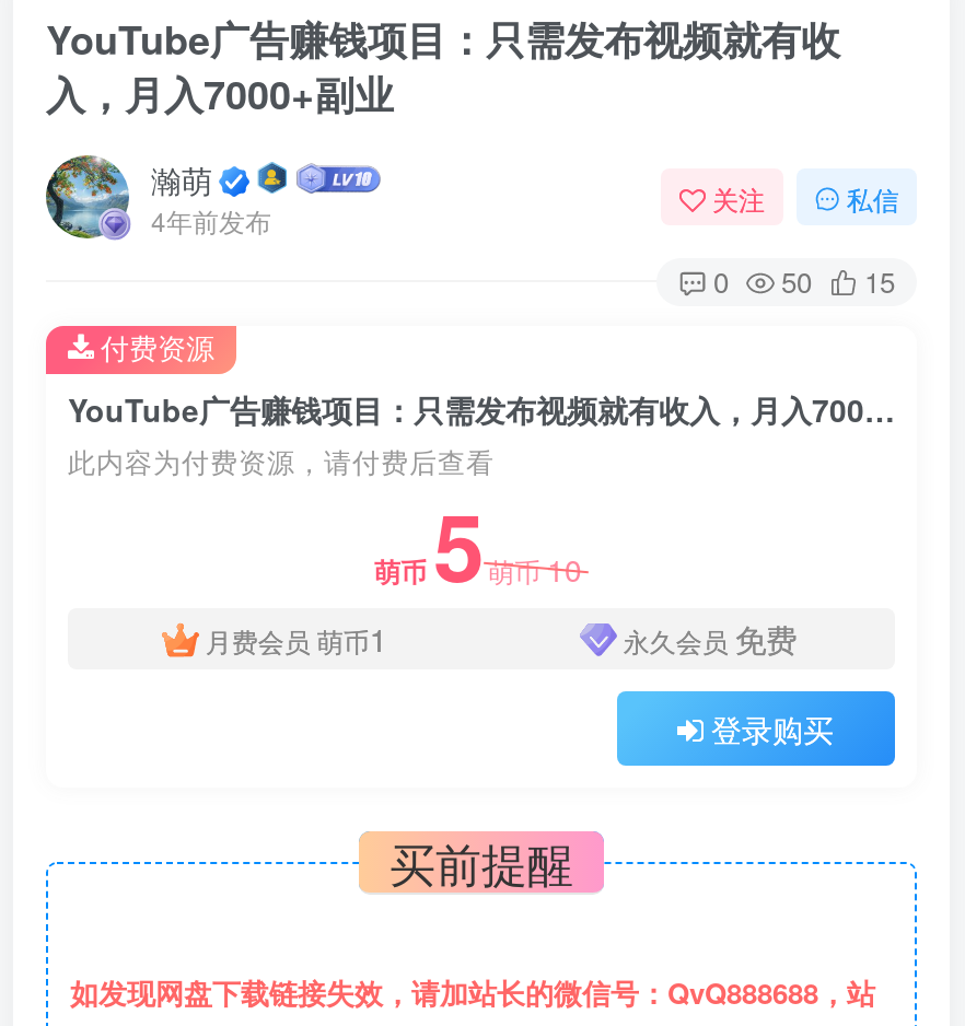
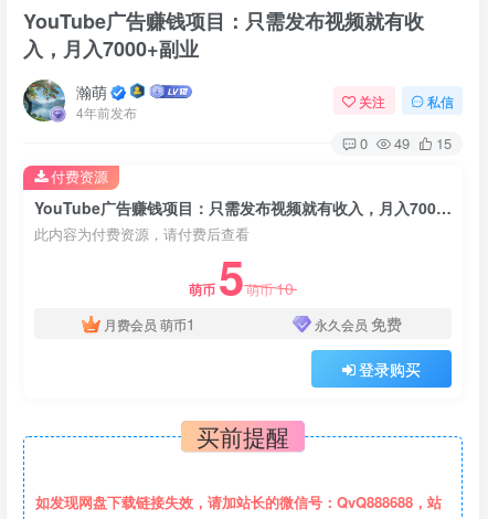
[713,260,895,302] 0 50 15 -> [360,133,452,153] 0 49 15

